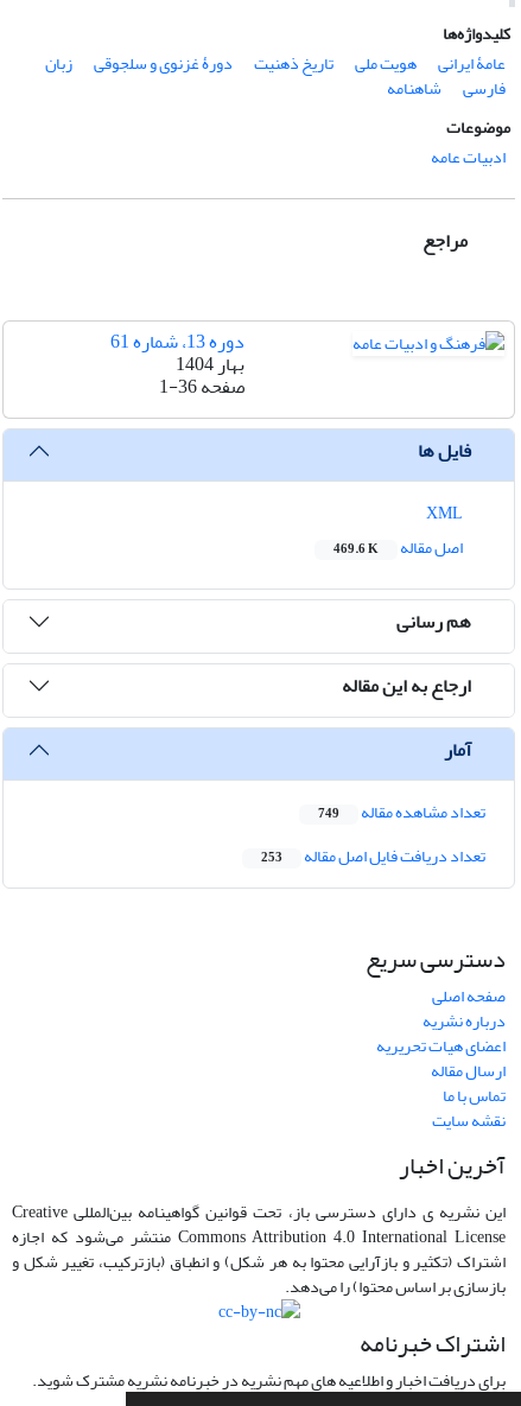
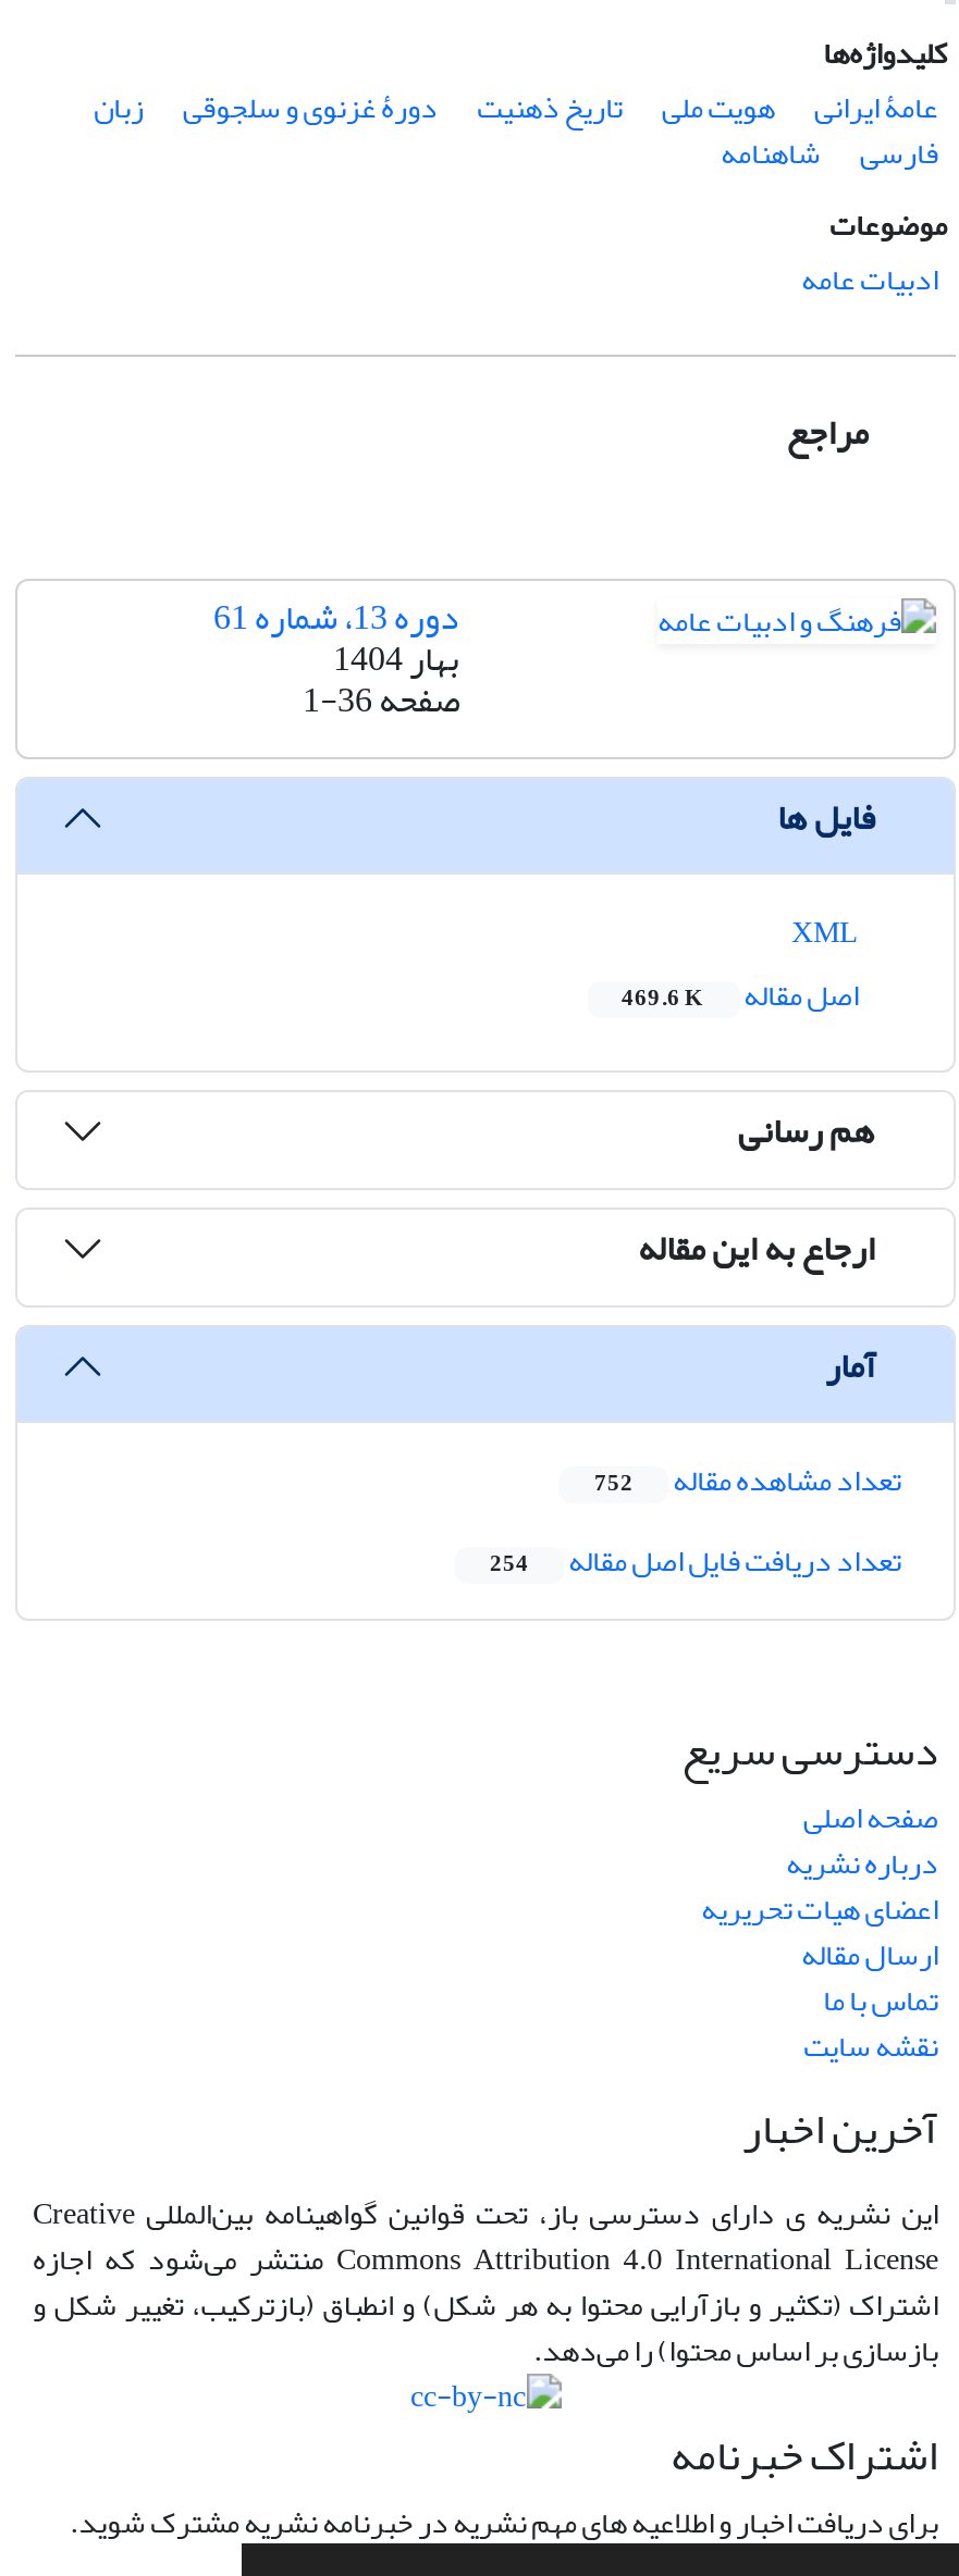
[318,797,485,829] تعداد مشاهده مقاله 749 -> [594,1452,901,1511] تعداد مشاهده مقاله 752
[261,841,485,873] تعداد دریافت فایل اصل مقاله 253 -> [490,1533,901,1591] تعداد دریافت فایل اصل مقاله 254

